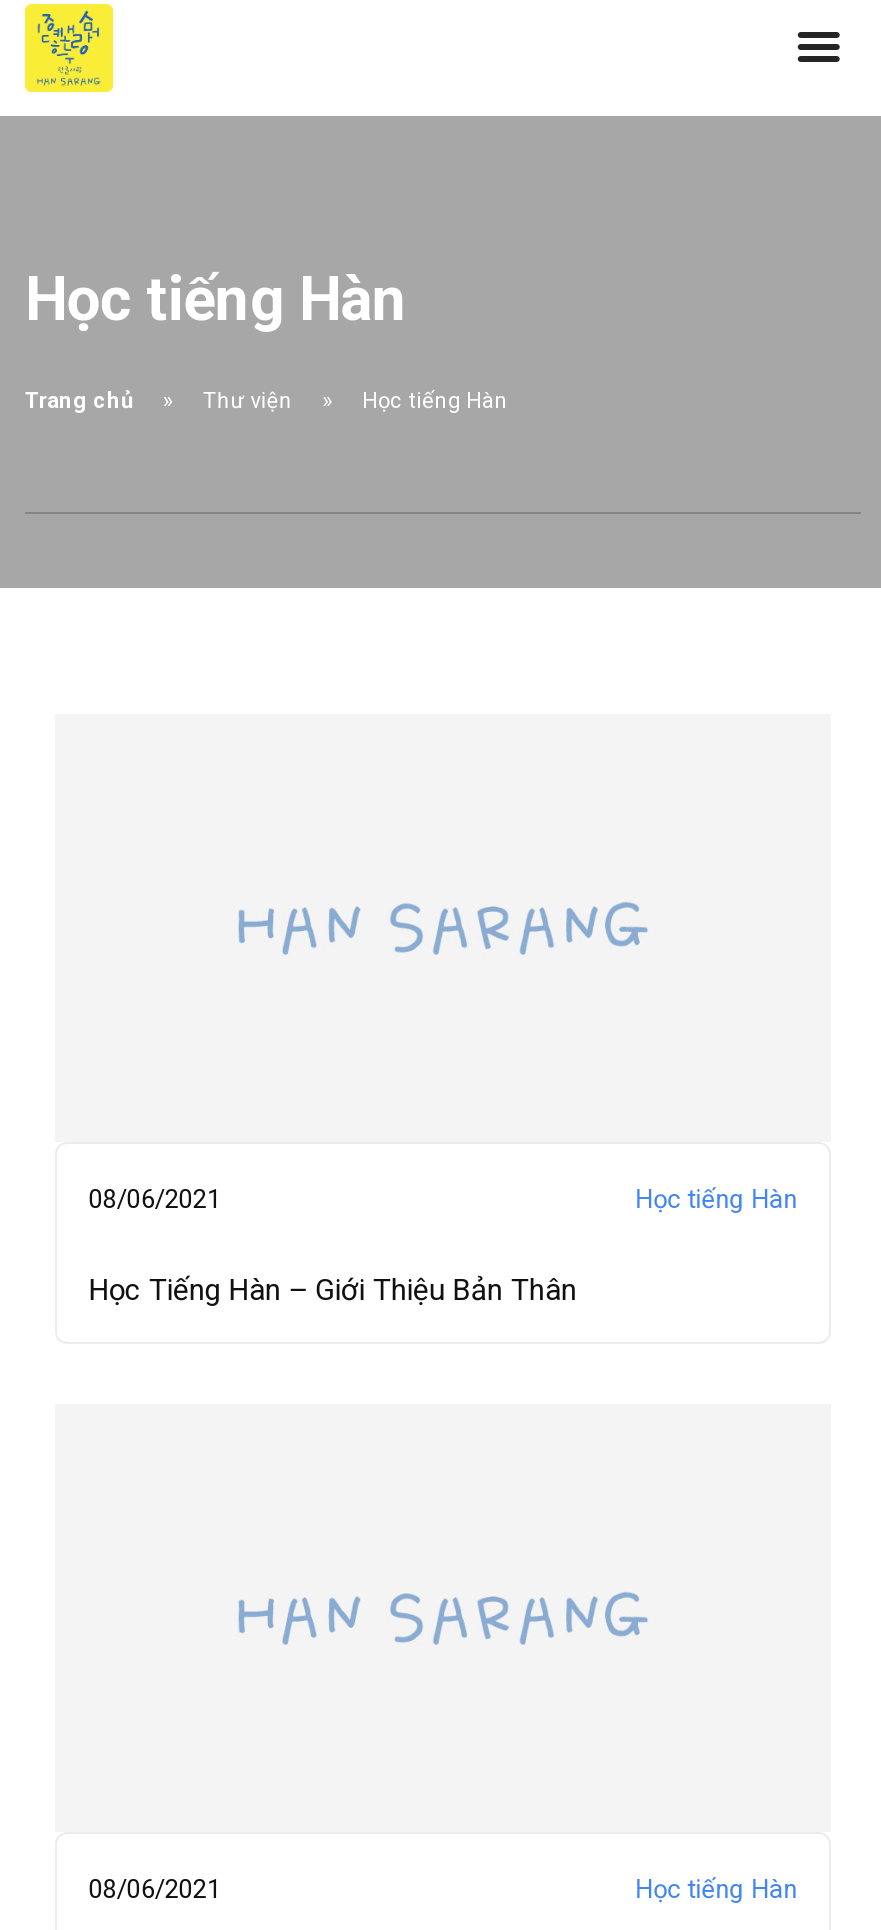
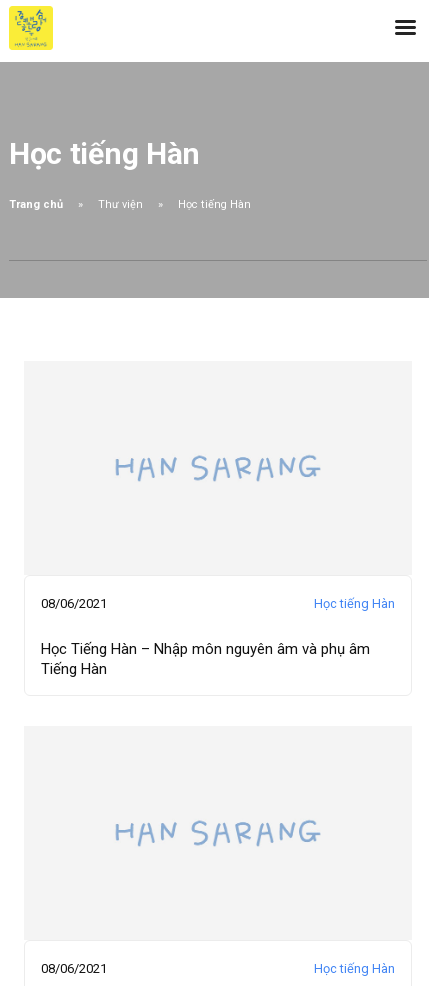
[89,1272,577,1308] Học Tiếng Hàn – Giới Thiệu Bản Thân -> [41,640,370,678] Học Tiếng Hàn – Nhập môn nguyên âm và phụ âm | Tiếng Hàn

